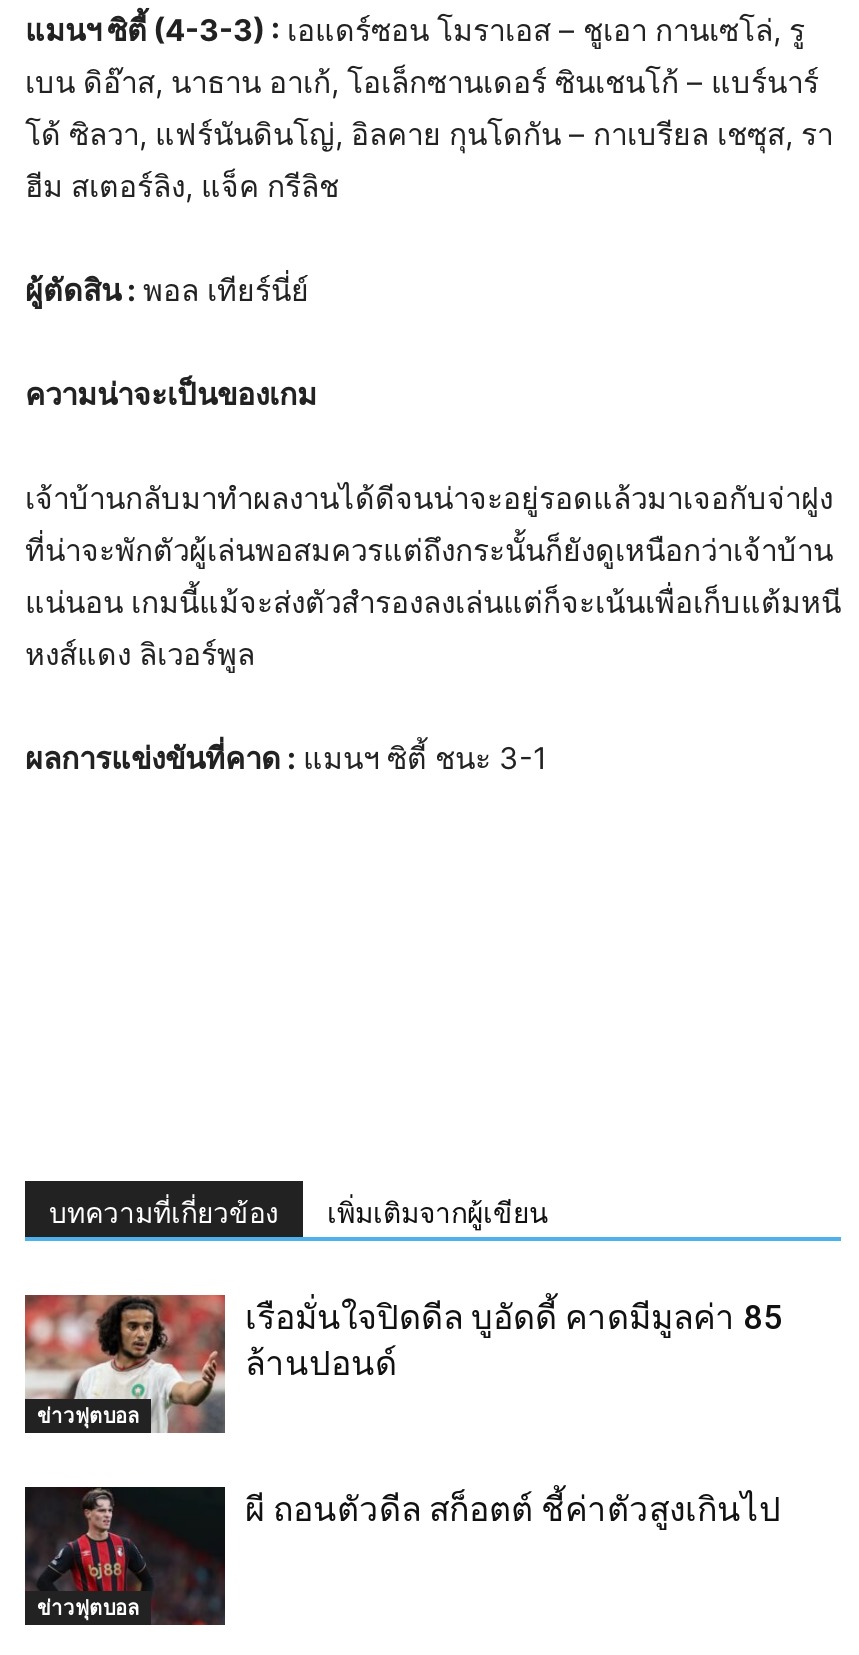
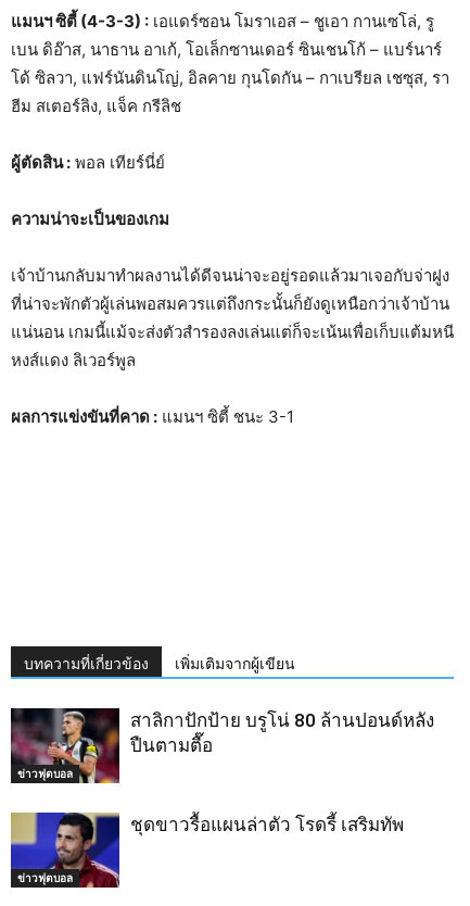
[23,1293,783,1435] [image] | เรือมั่นใจปิดดีล บูอัดดี้ คาดมีมูลค่า 85 | ล้านปอนด์ -> [10,707,434,784] [image] | สาลิกาปักป้าย บรูโน่ 80 ล้านปอนด์หลัง | ปืนตามตื๊อ
[23,1485,781,1627] [image] | ผี ถอนตัวดีล สก็อตต์ ชี้ค่าตัวสูงเกินไป -> [10,811,404,889] [image] | ชุดขาวรื้อแผนล่าตัว โรดรี้ เสริมทัพ

